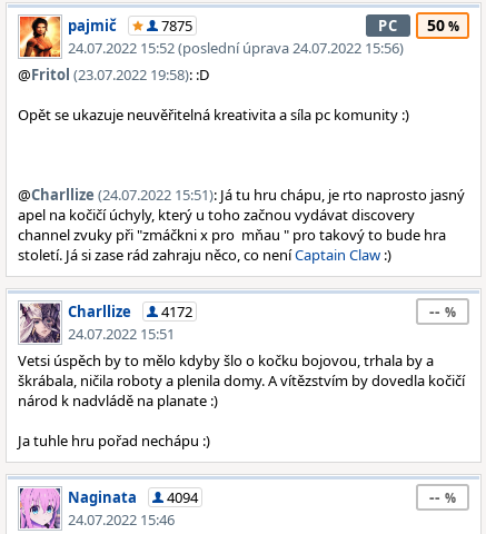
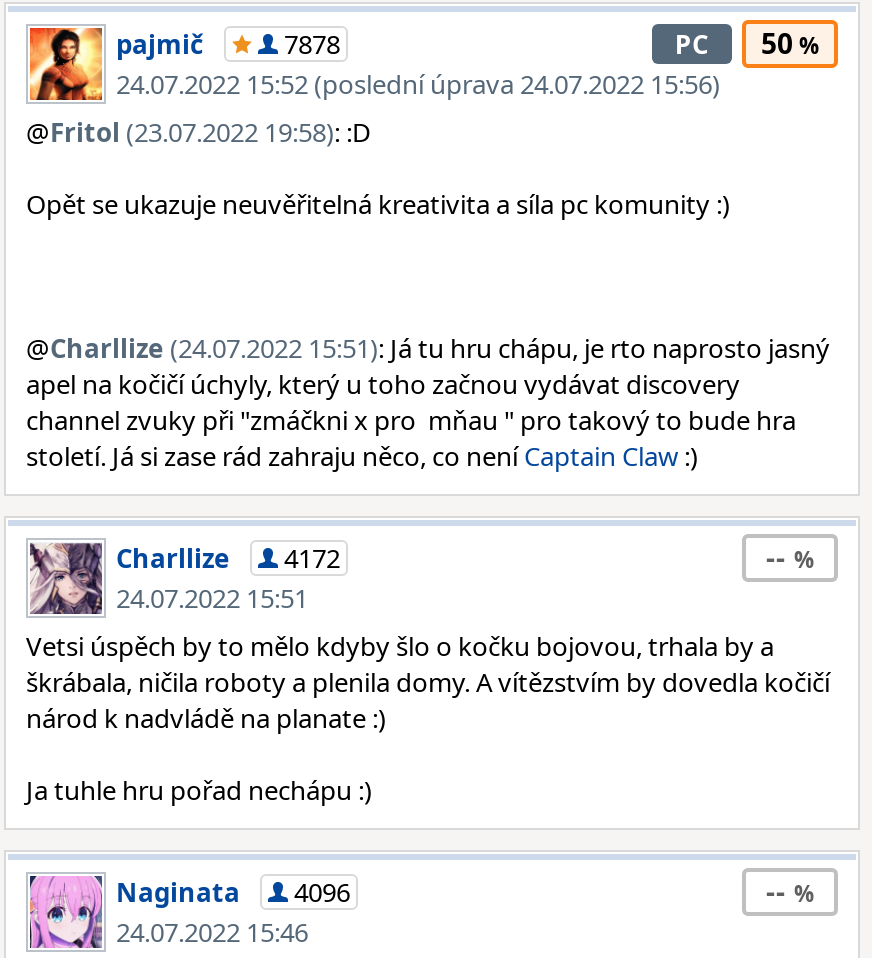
[161,16,192,36] 7875 -> [284,26,340,62] 7878
[68,487,198,507] Naginata 4094 -> [116,874,350,910] Naginata 4096

